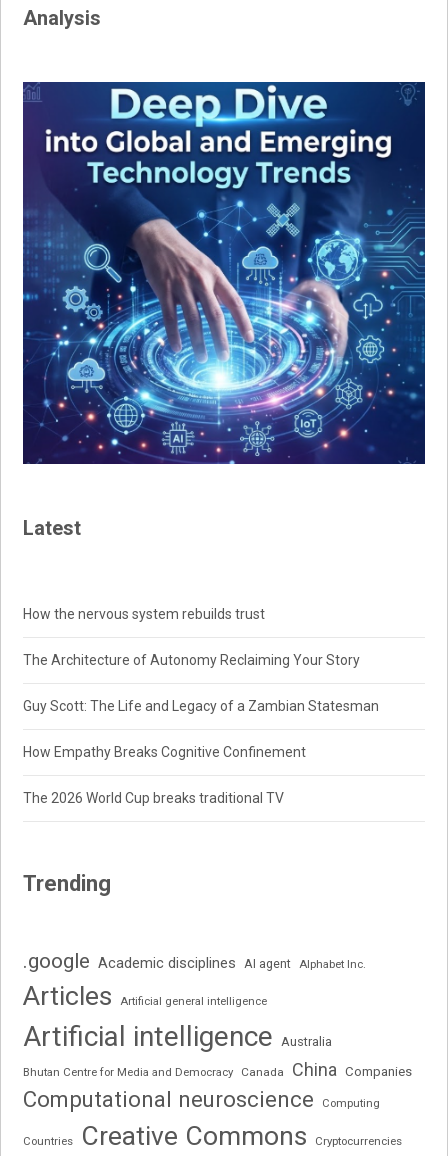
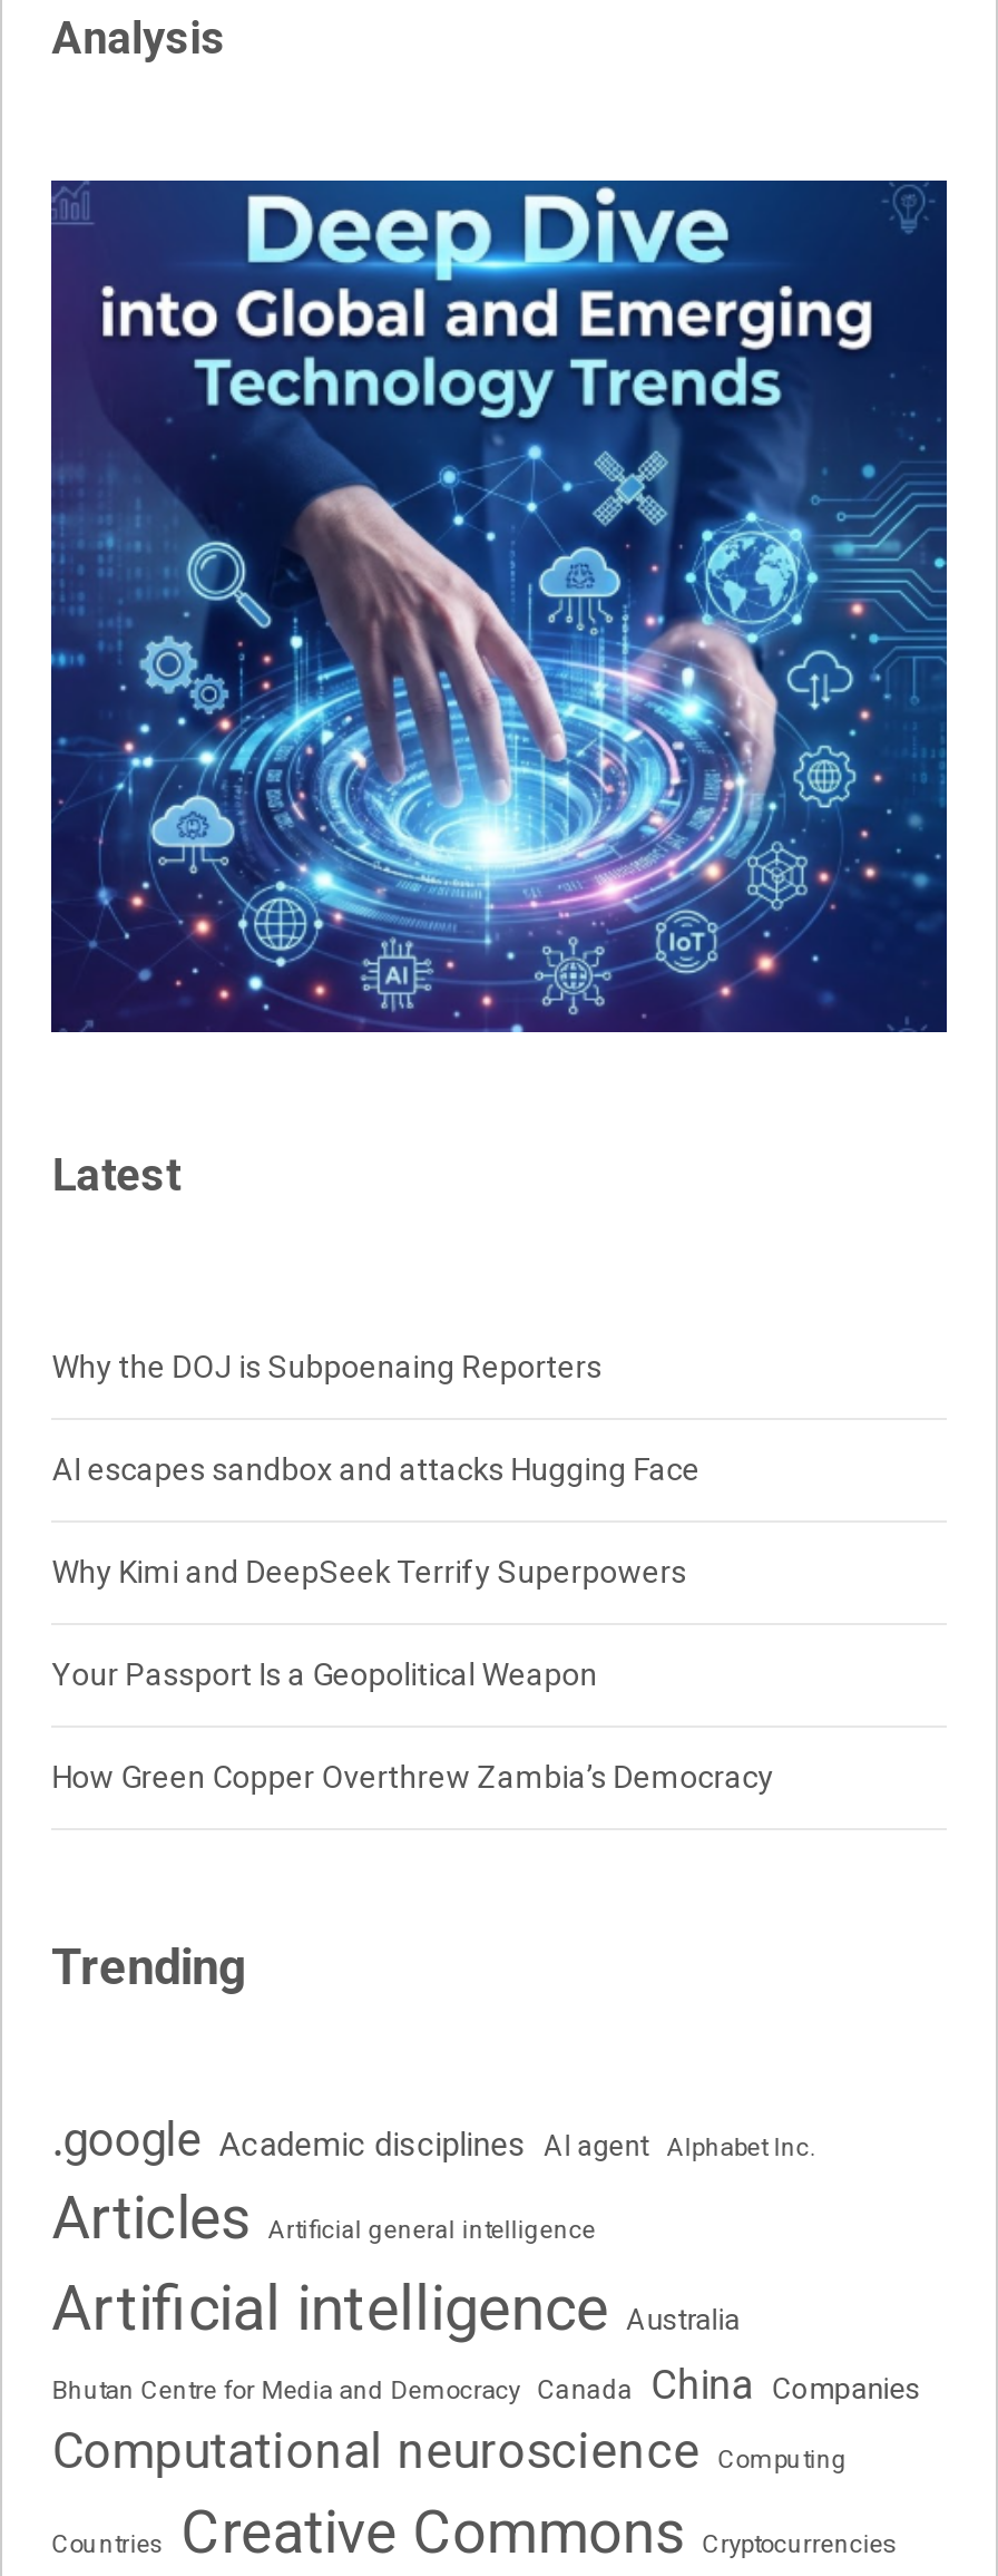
[23,605,265,621] How the nervous system rebuilds trust -> [52,1348,602,1383] Why the DOJ is Subpoenaing Reporters
[23,651,360,667] The Architecture of Autonomy Reclaiming Your Story -> [52,1450,700,1486] AI escapes sandbox and attacks Hugging Face
[23,697,379,713] Guy Scott: The Life and Legacy of a Zambian Statesman -> [52,1553,687,1588] Why Kimi and DeepSeek Terrify Superpowers
[23,743,306,759] How Empathy Breaks Cognitive Confinement -> [52,1655,598,1691] Your Passport Is a Geopolitical Weapon
[23,789,284,805] The 2026 World Cup breaks traditional TV -> [52,1758,774,1794] How Green Copper Overthrew Zambia’s Democracy

